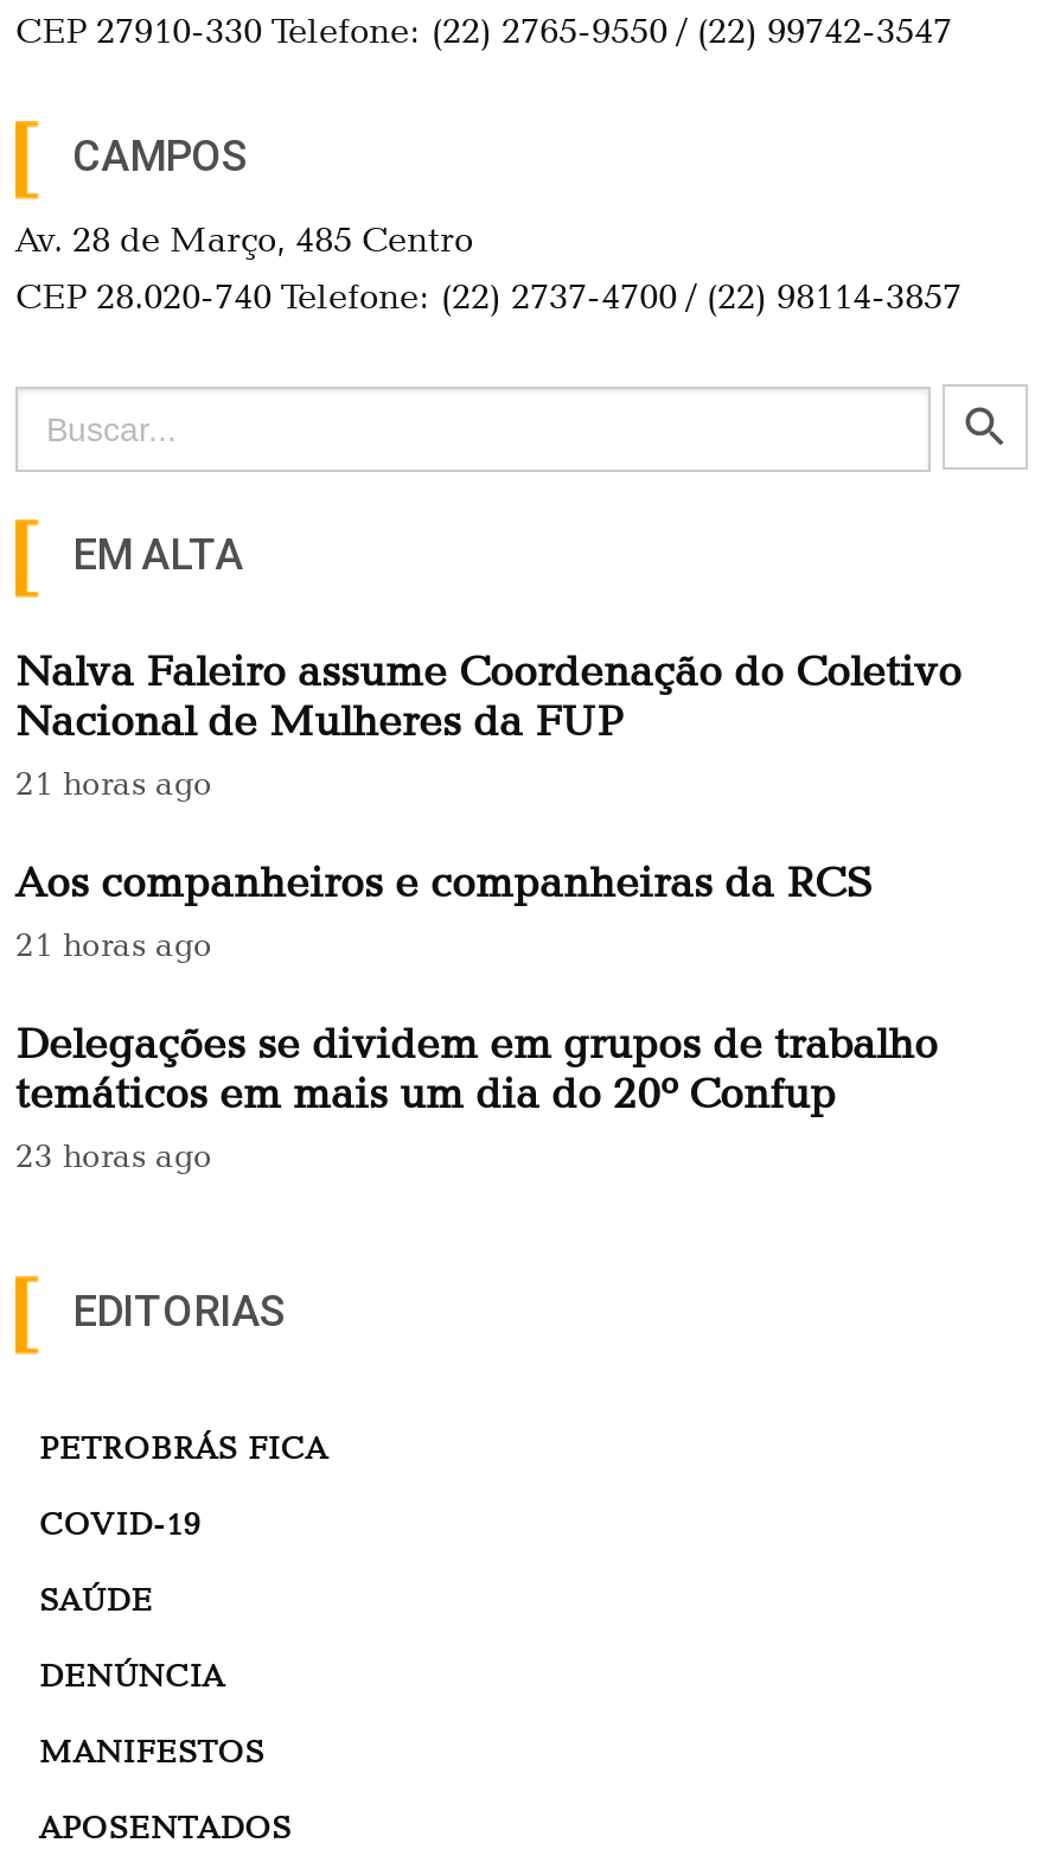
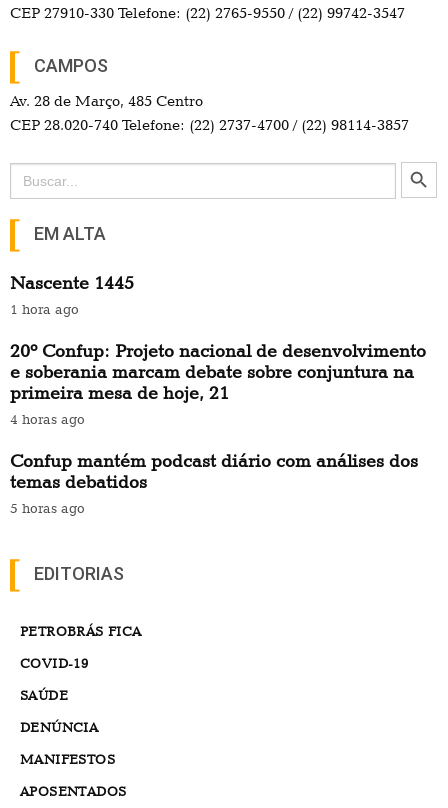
[15,646,962,803] Nalva Faleiro assume Coordenação do Coletivo | Nacional de Mulheres da FUP | 21 horas ago -> [10,272,134,317] Nascente 1445 | 1 hora ago
[15,857,874,964] Aos companheiros e companheiras da RCS | 21 horas ago -> [10,340,426,427] 20º Confup: Projeto nacional de desenvolvimento | e soberania marcam debate sobre conjuntura na | primeira mesa de hoje, 21 | 4 horas ago
[15,1019,938,1175] Delegações se dividem em grupos de trabalho | temáticos em mais um dia do 20º Confup | 23 horas ago -> [10,450,418,516] Confup mantém podcast diário com análises dos | temas debatidos | 5 horas ago

